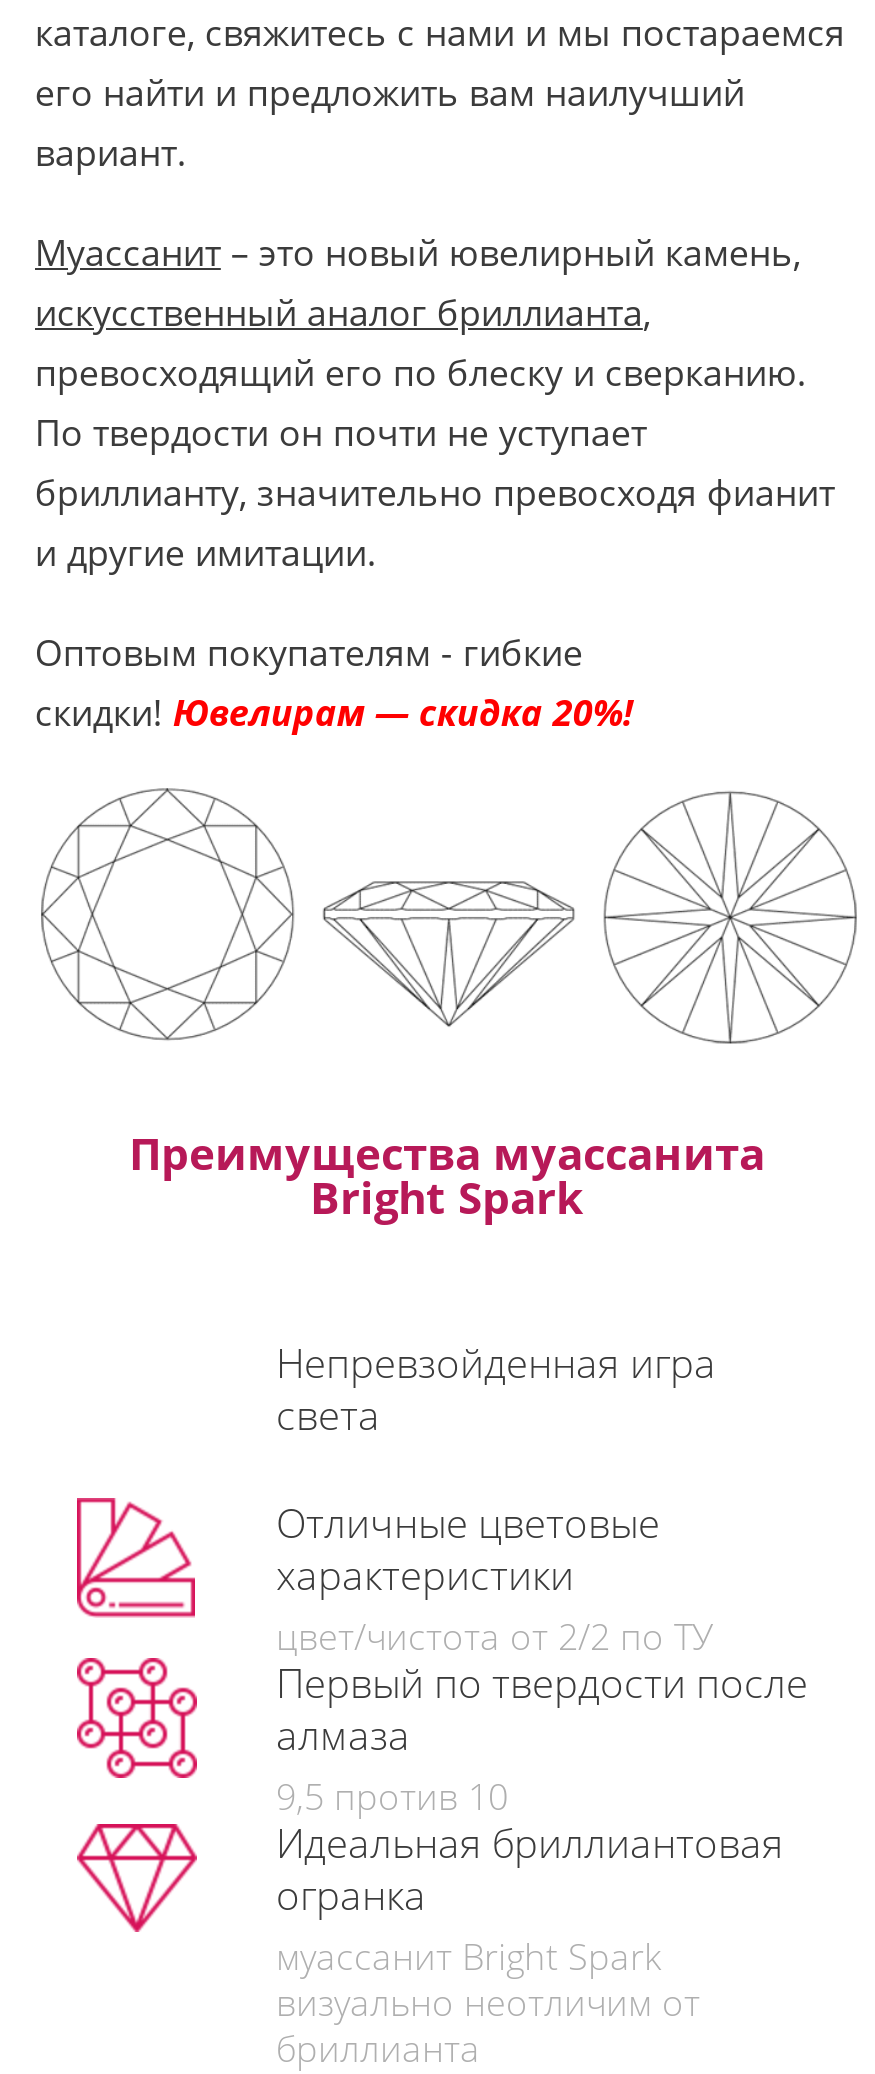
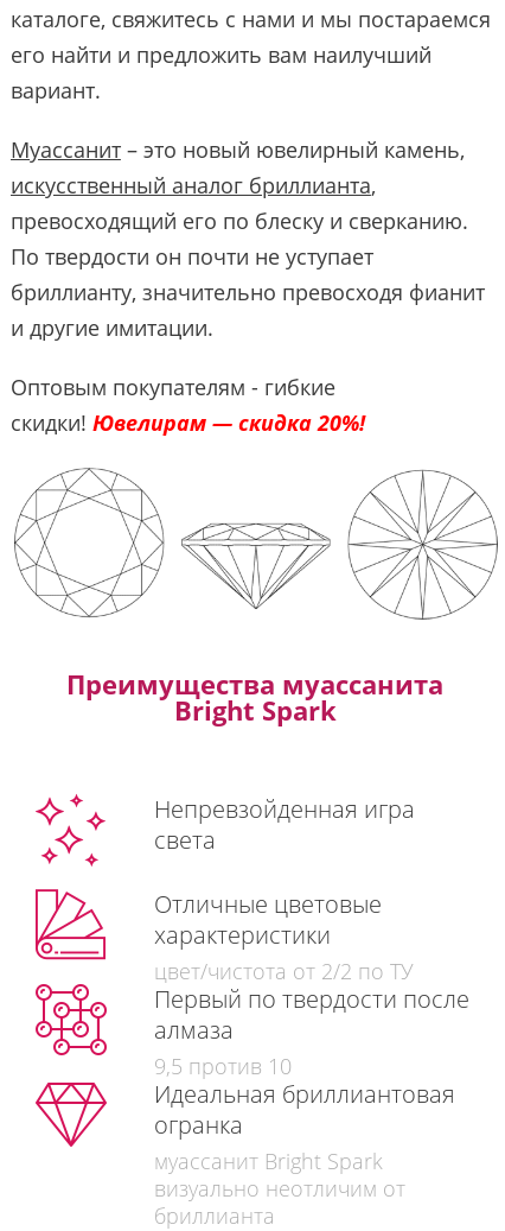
none -> [34,793,107,868] [image]

